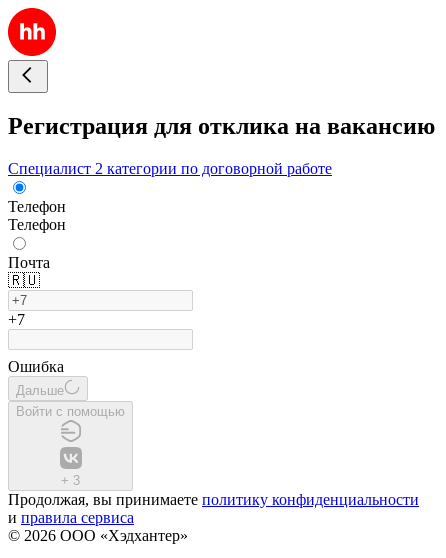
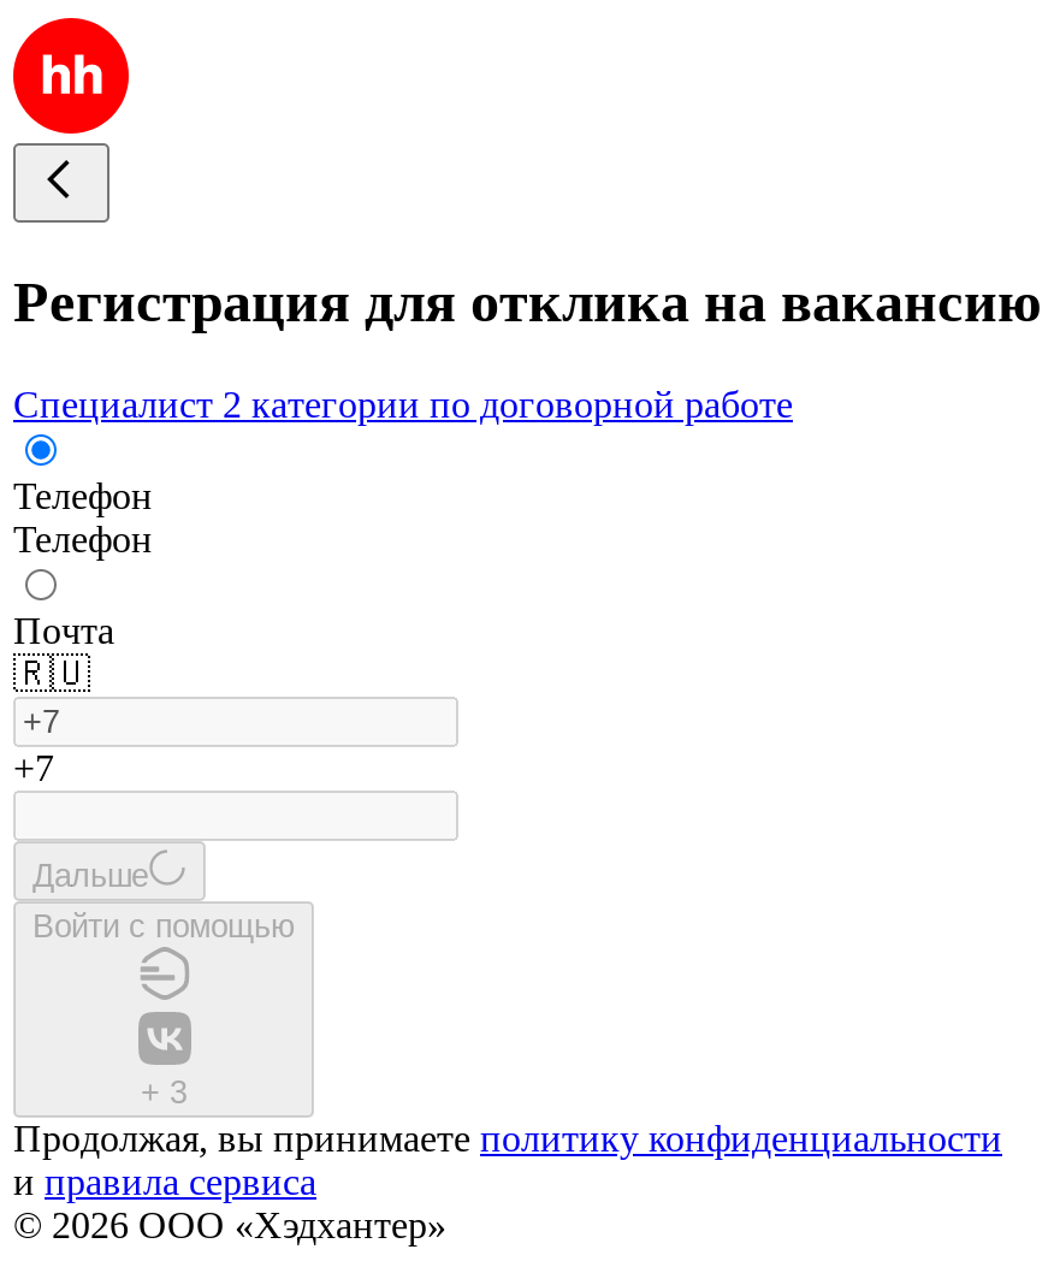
[8,358,64,375] Ошибка -> none

